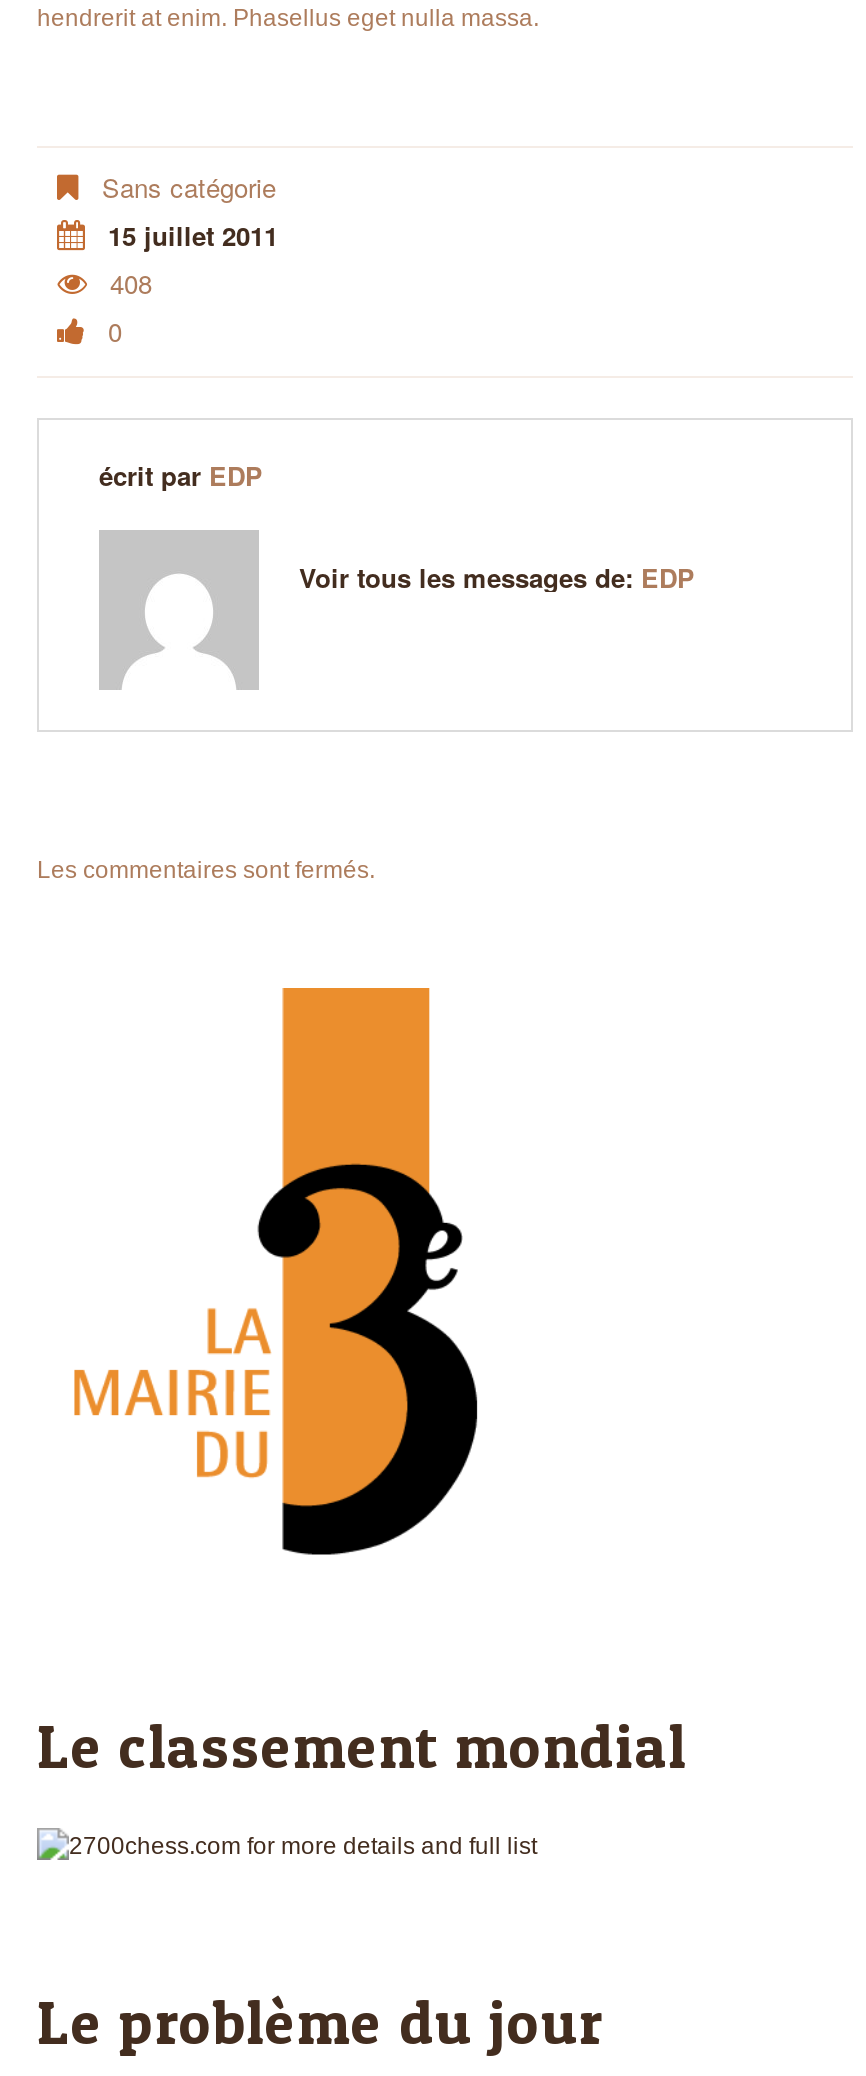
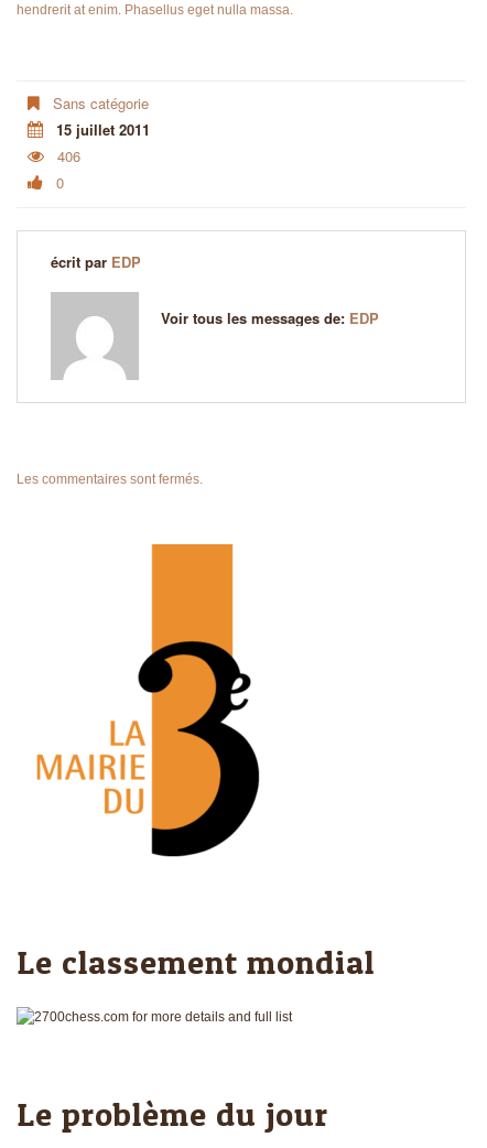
[102,265,152,303] 408 -> [52,146,80,167] 406

